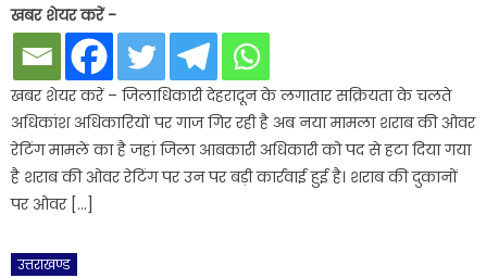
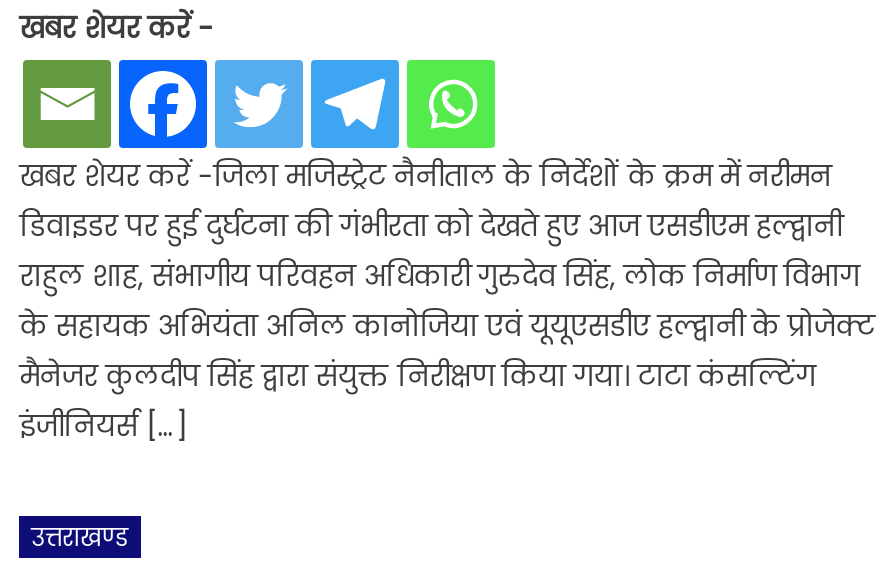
[11,84,476,215] खबर शेयर करें – जिलाधिकारी देहरादून के लगातार सक्रियता के चलते | अधिकांश अधिकारियों पर गाज गिर रही है अब नया मामला शराब की ओवर | रेटिंग मामले का है जहां जिला आबकारी अधिकारी को पद से हटा दिया गया | है शराब की ओवर रेटिंग पर उन पर बड़ी कार्रवाई हुई है। शराब की दुकानों | पर ओवर […] -> [20,156,876,446] खबर शेयर करें -जिला मजिस्ट्रेट नैनीताल के निर्देशों के क्रम में नरीमन | डिवाइडर पर हुई दुर्घटना की गंभीरता को देखते हुए आज एसडीएम हल्द्वानी | राहुल शाह, संभागीय परिवहन अधिकारी गुरुदेव सिंह, लोक निर्माण विभाग | के सहायक अभियंता अनिल कानोजिया एवं यूयूएसडीए हल्द्वानी के प्रोजेक्ट | मैनेजर कुलदीप सिंह द्वारा संयुक्त निरीक्षण किया गया। टाटा कंसल्टिंग | इंजीनियर्स […]

